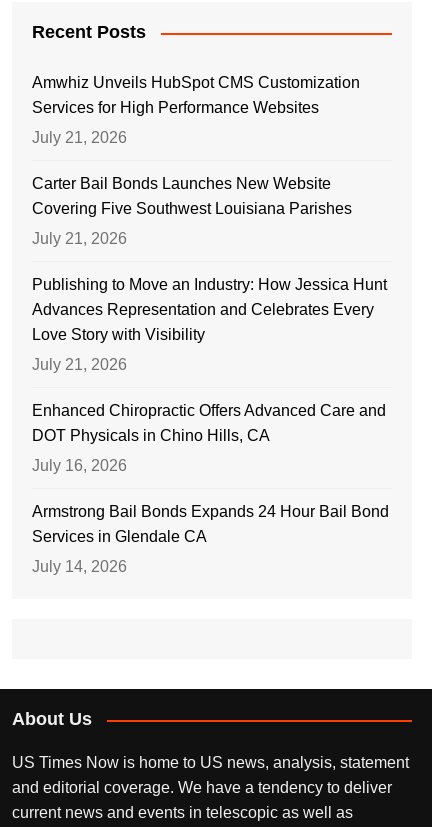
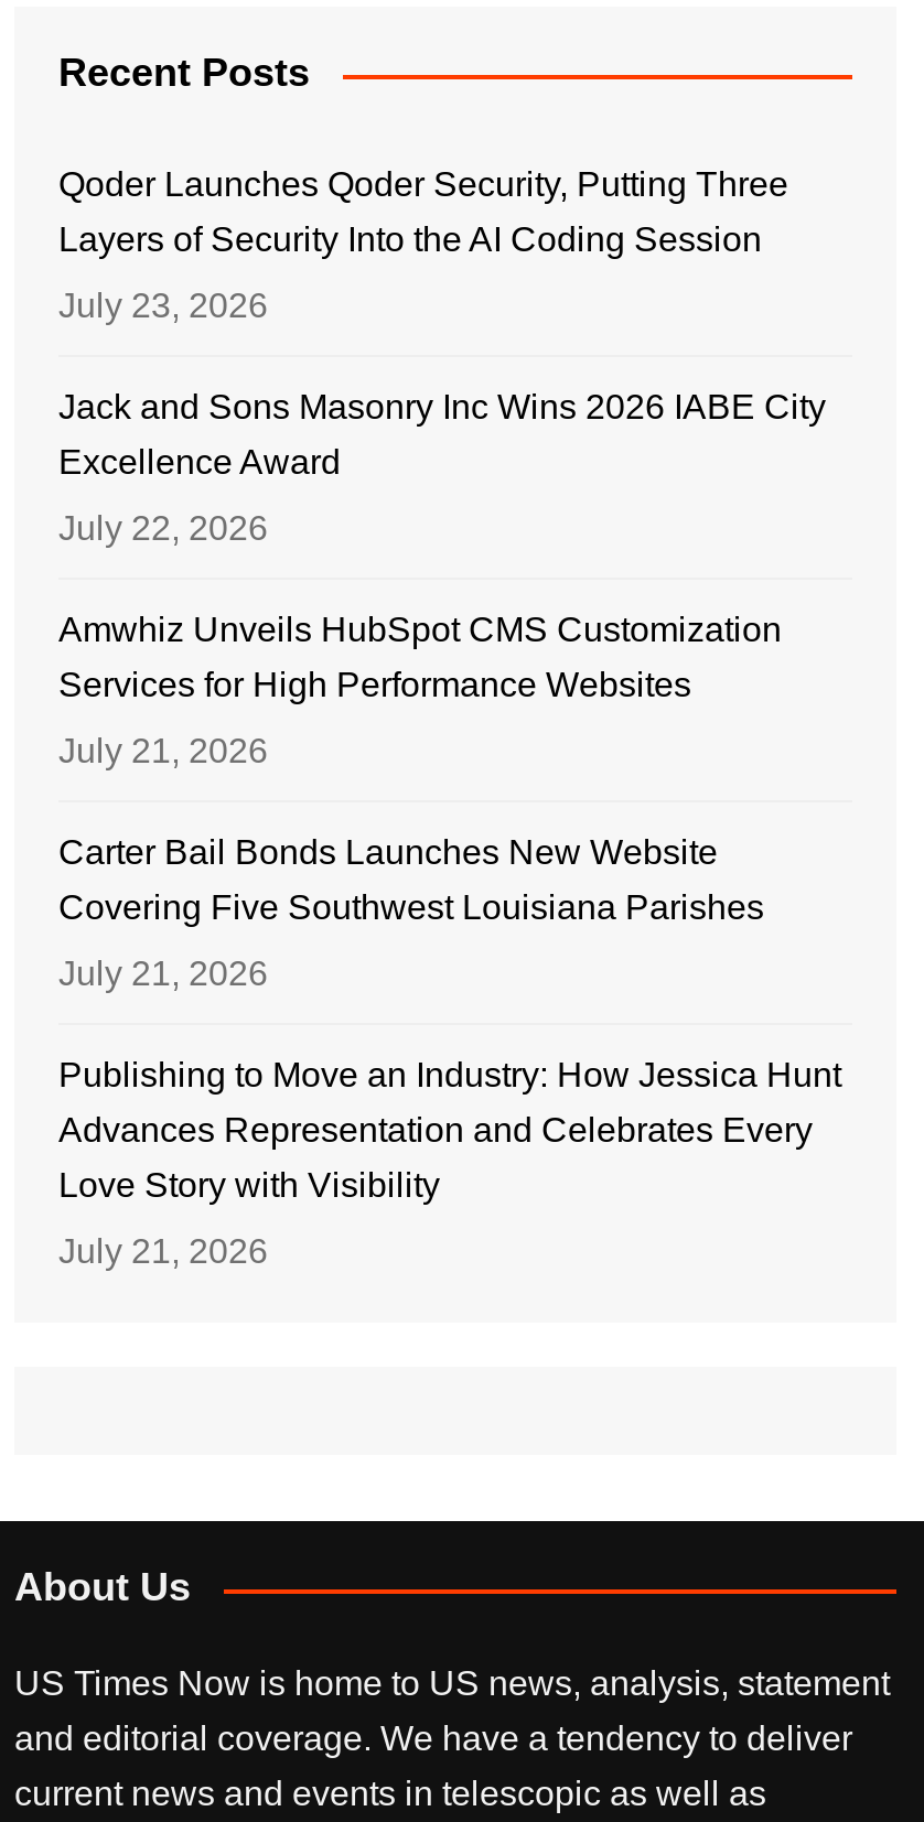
none -> [58,165,826,547] Qoder Launches Qoder Security, Putting Three | Layers of Security Into the AI Coding Session | July 23, 2026 | Jack and Sons Masonry Inc Wins 2026 IABE City | Excellence Award | July 22, 2026
moved [32,74,387,373] -> [58,611,841,1270]: Amwhiz Unveils HubSpot CMS Customization | Services for High Performance Websites | July 21, 2026 | ... | Love Story with Visibility | July 21, 2026
[32,402,389,575] Enhanced Chiropractic Offers Advanced Care and | DOT Physicals in Chino Hills, CA | July 16, 2026 | Armstrong Bail Bonds Expands 24 Hour Bail Bond | Services in Glendale CA | July 14, 2026 -> none

